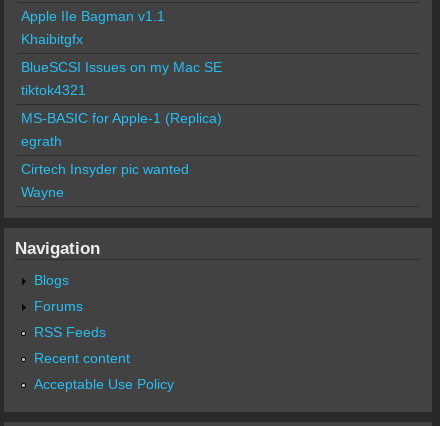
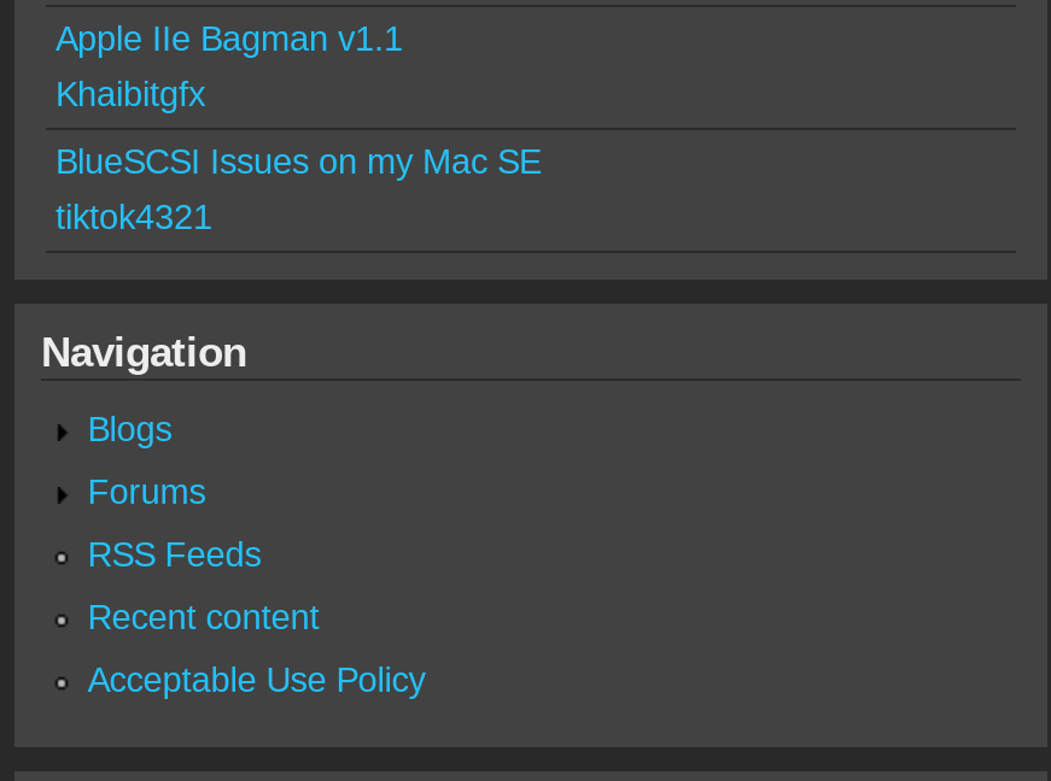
[21,109,222,199] MS-BASIC for Apple-1 (Replica) | egrath | Cirtech Insyder pic wanted | Wayne -> none

